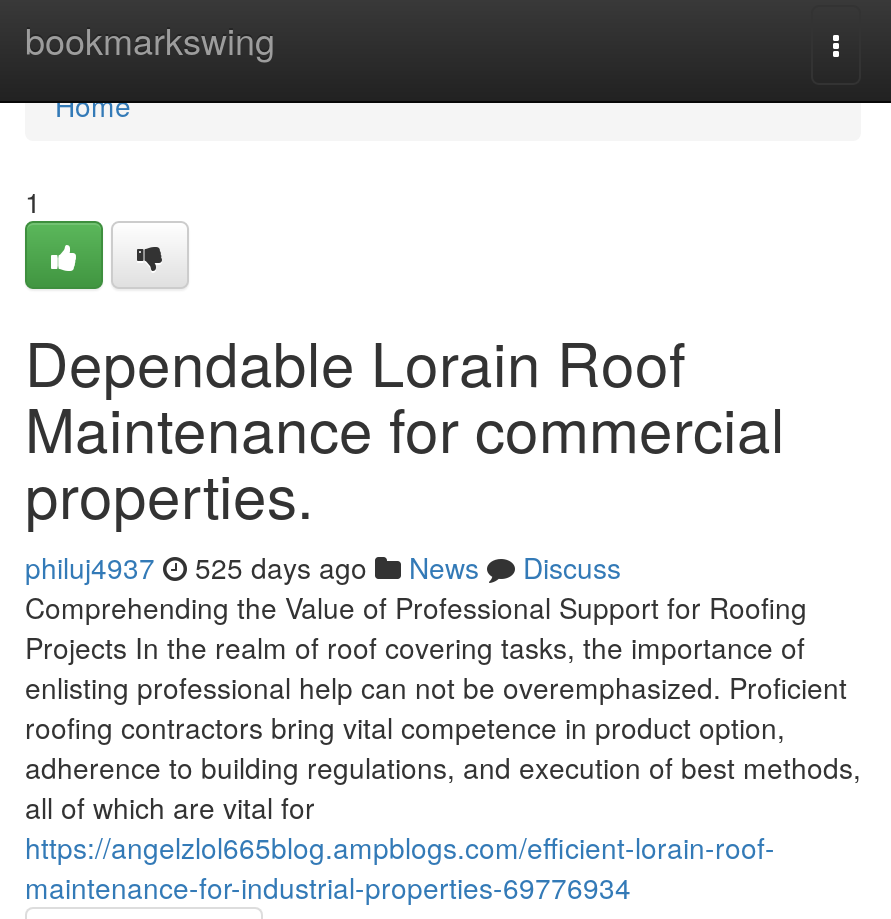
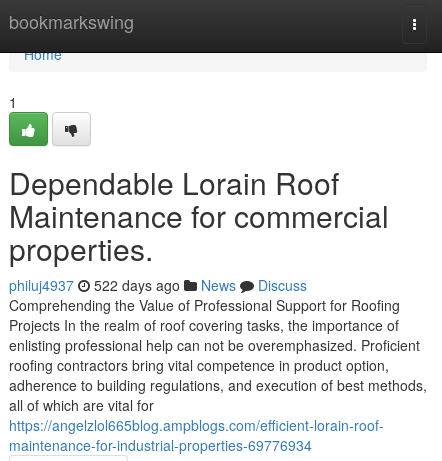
[25,547,621,587] philuj4937 525 days ago News Discuss -> [9,275,307,295] philuj4937 522 days ago News Discuss

